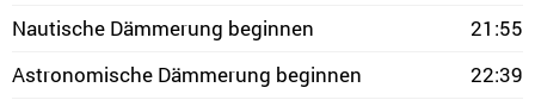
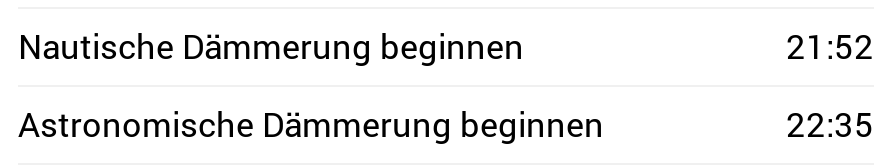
[471,14,523,42] 21:55 -> [786,23,874,69] 21:52
[471,61,523,88] 22:39 -> [786,101,874,147] 22:35

